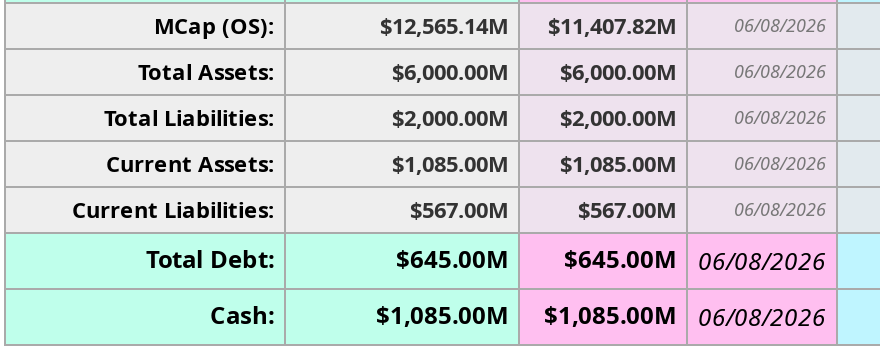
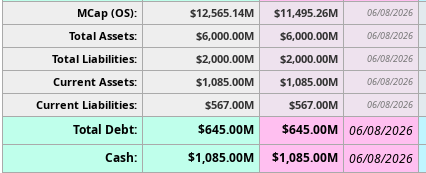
[380,10,676,40] $12,565.14M $11,407.82M -> [190,5,338,20] $12,565.14M $11,495.26M

